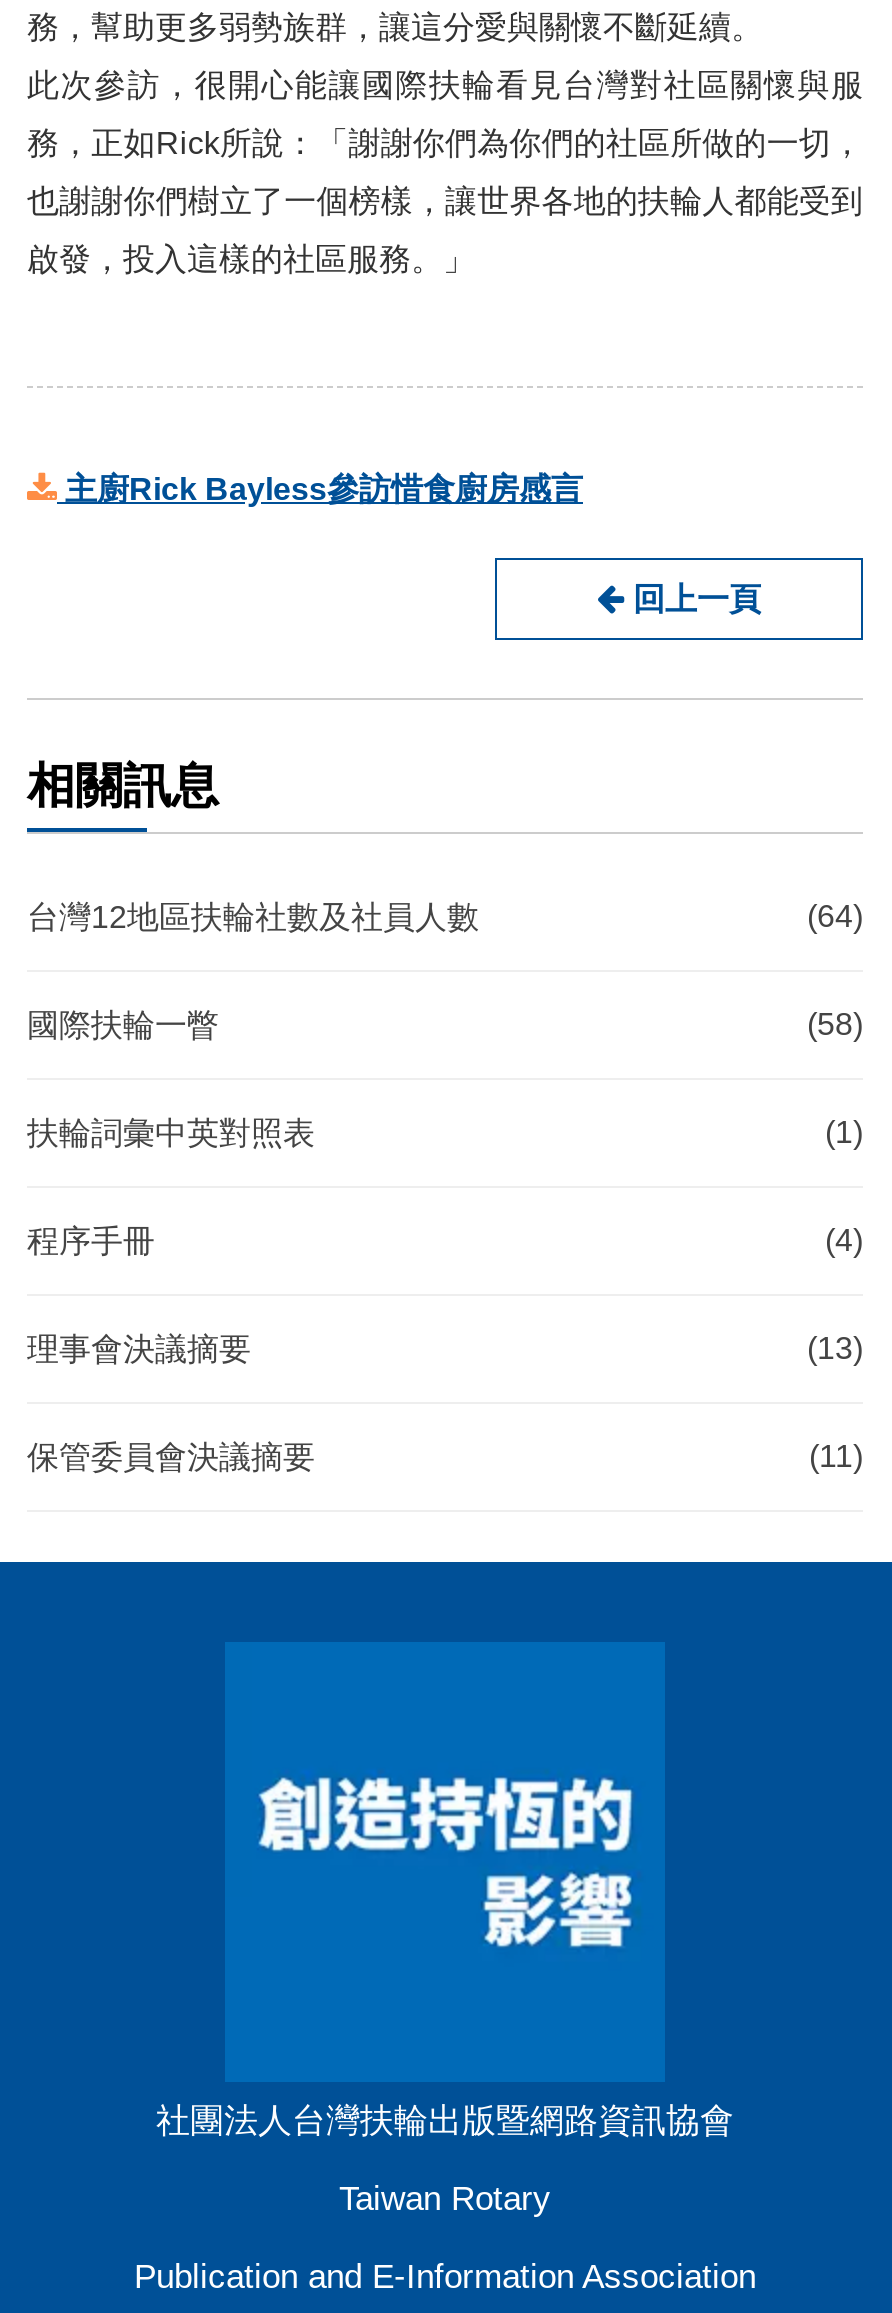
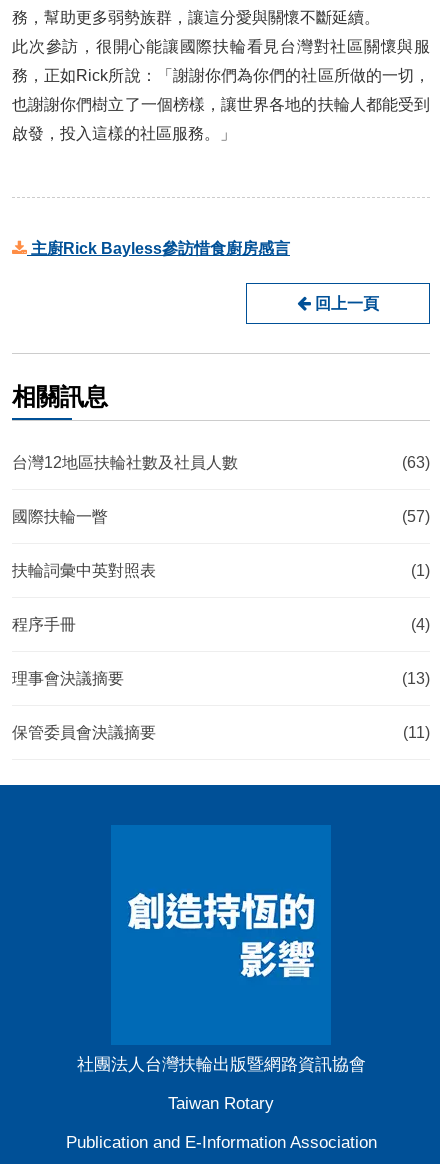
[807,899,863,933] (64) -> [402,454,430,471] (63)
[807,1007,863,1041] (58) -> [402,508,430,525] (57)

